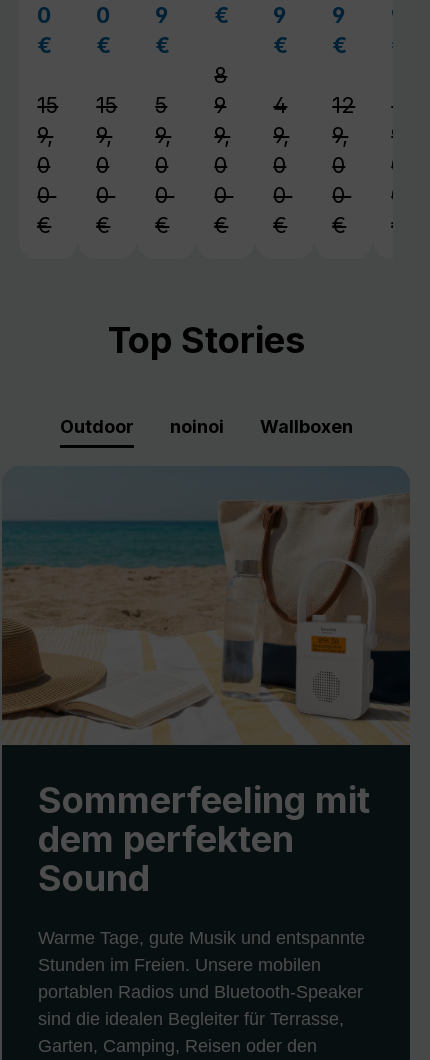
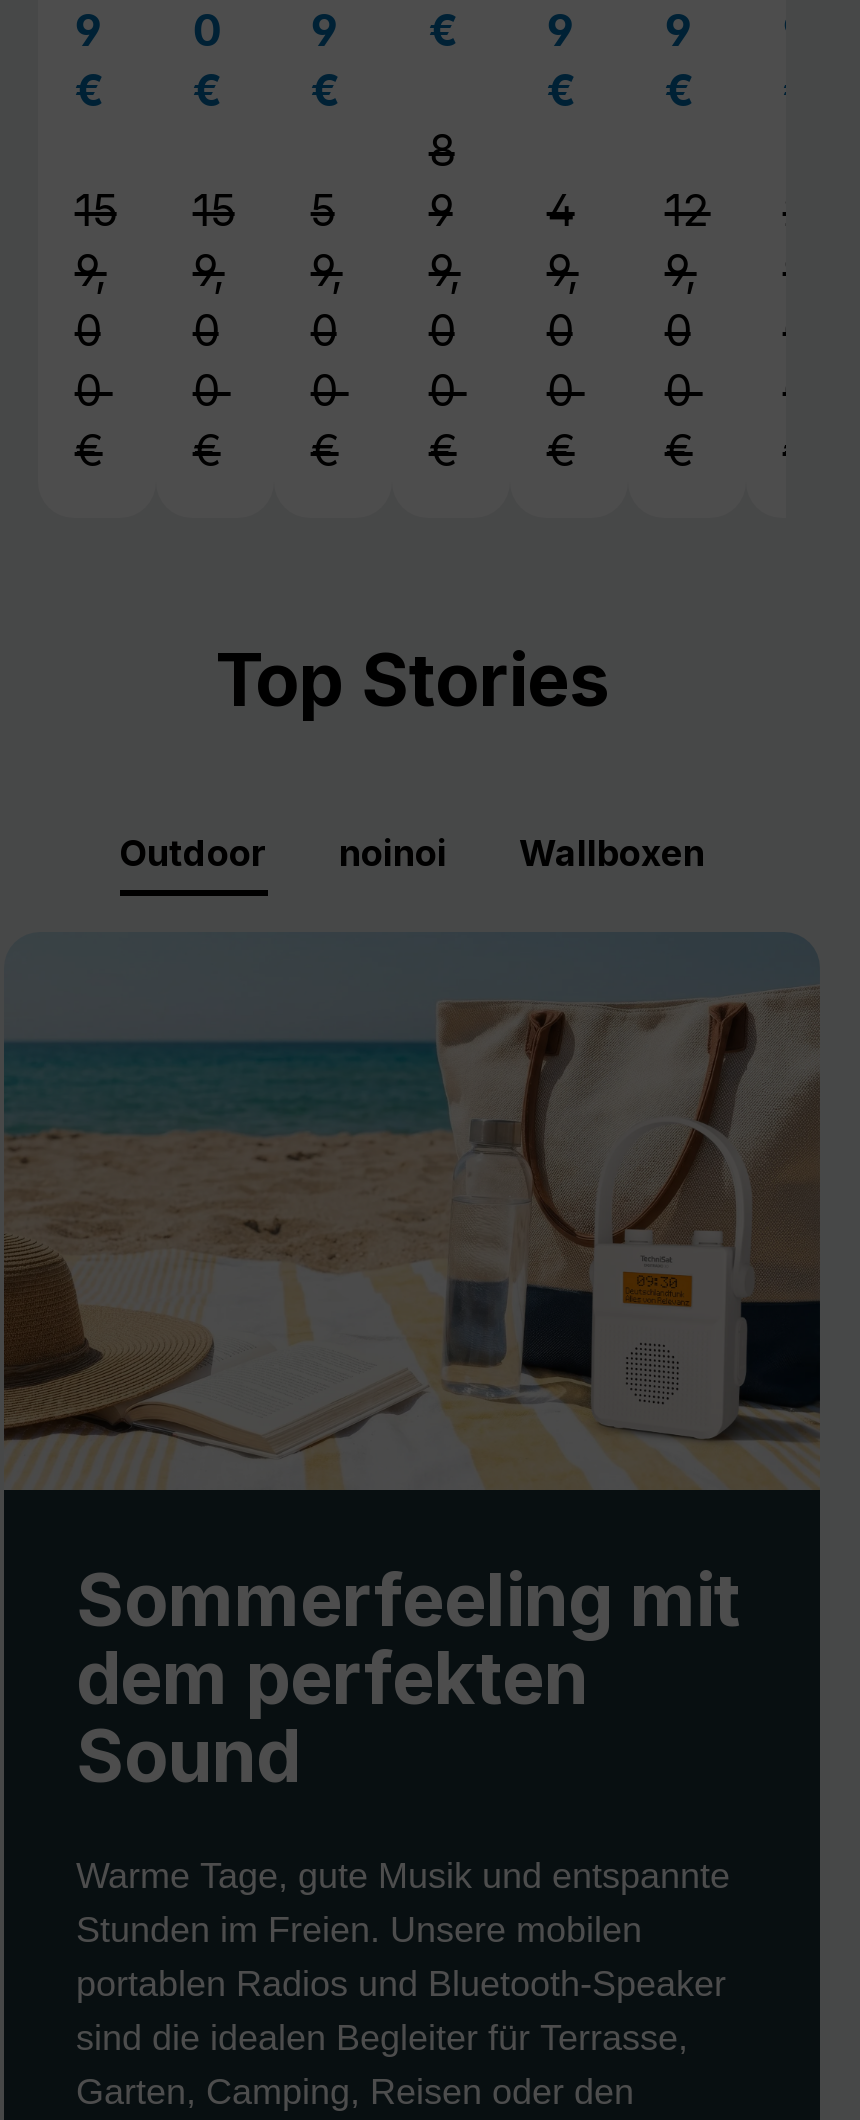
[37,2,56,28] 0 -> [75,5,111,57] 9

